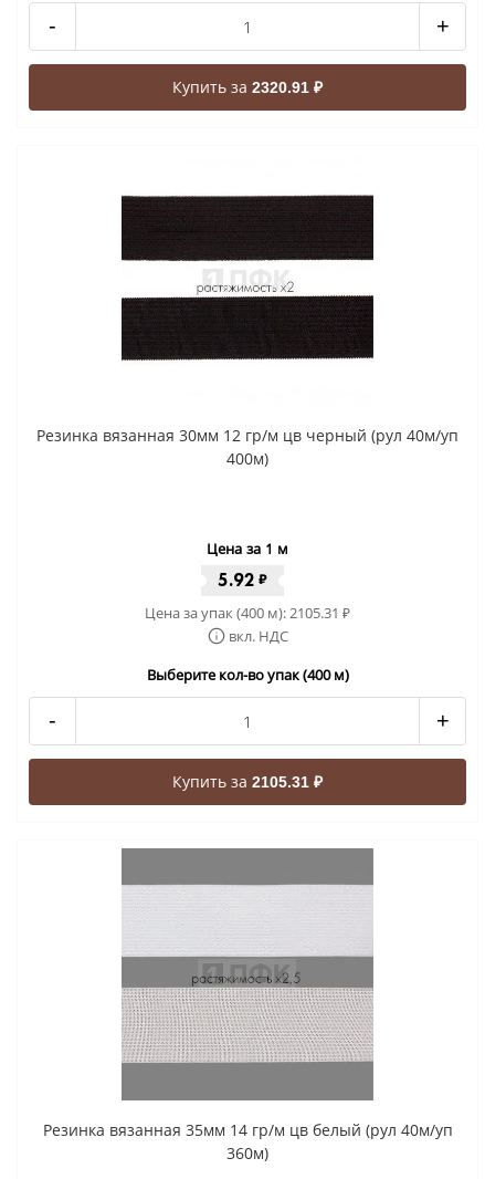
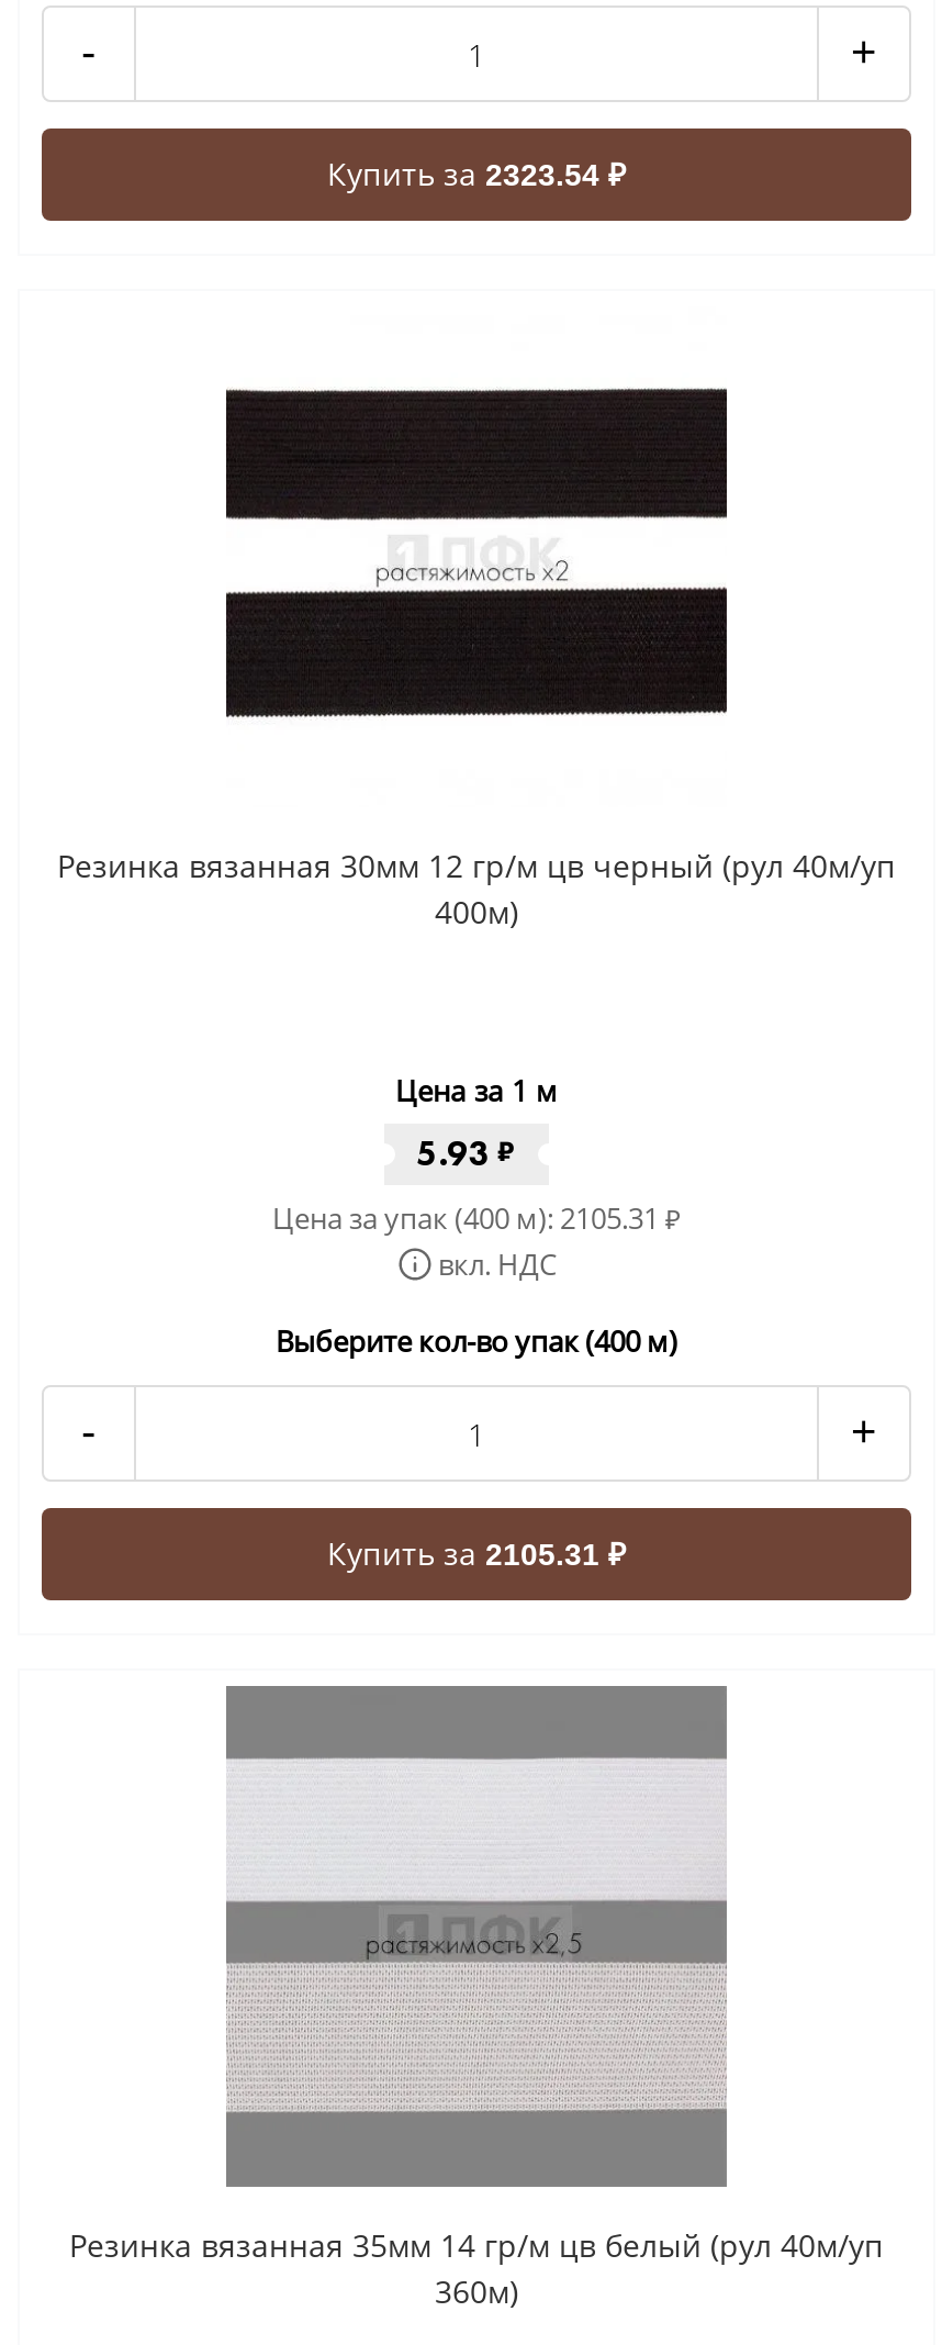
[172,76,323,97] Купить за 2320.91 ₽ -> [327,153,626,194] Купить за 2323.54 ₽
[217,568,267,592] 5.92 ₽ -> [416,1130,515,1176] 5.93 ₽

